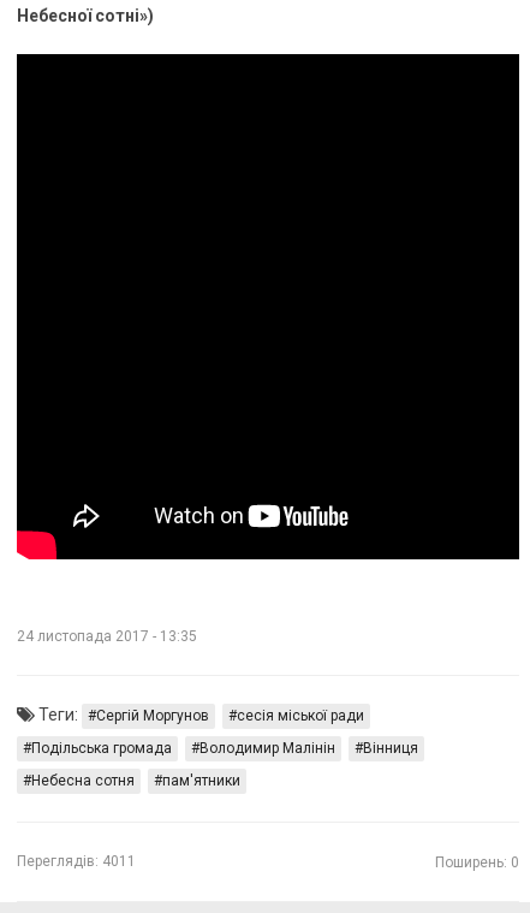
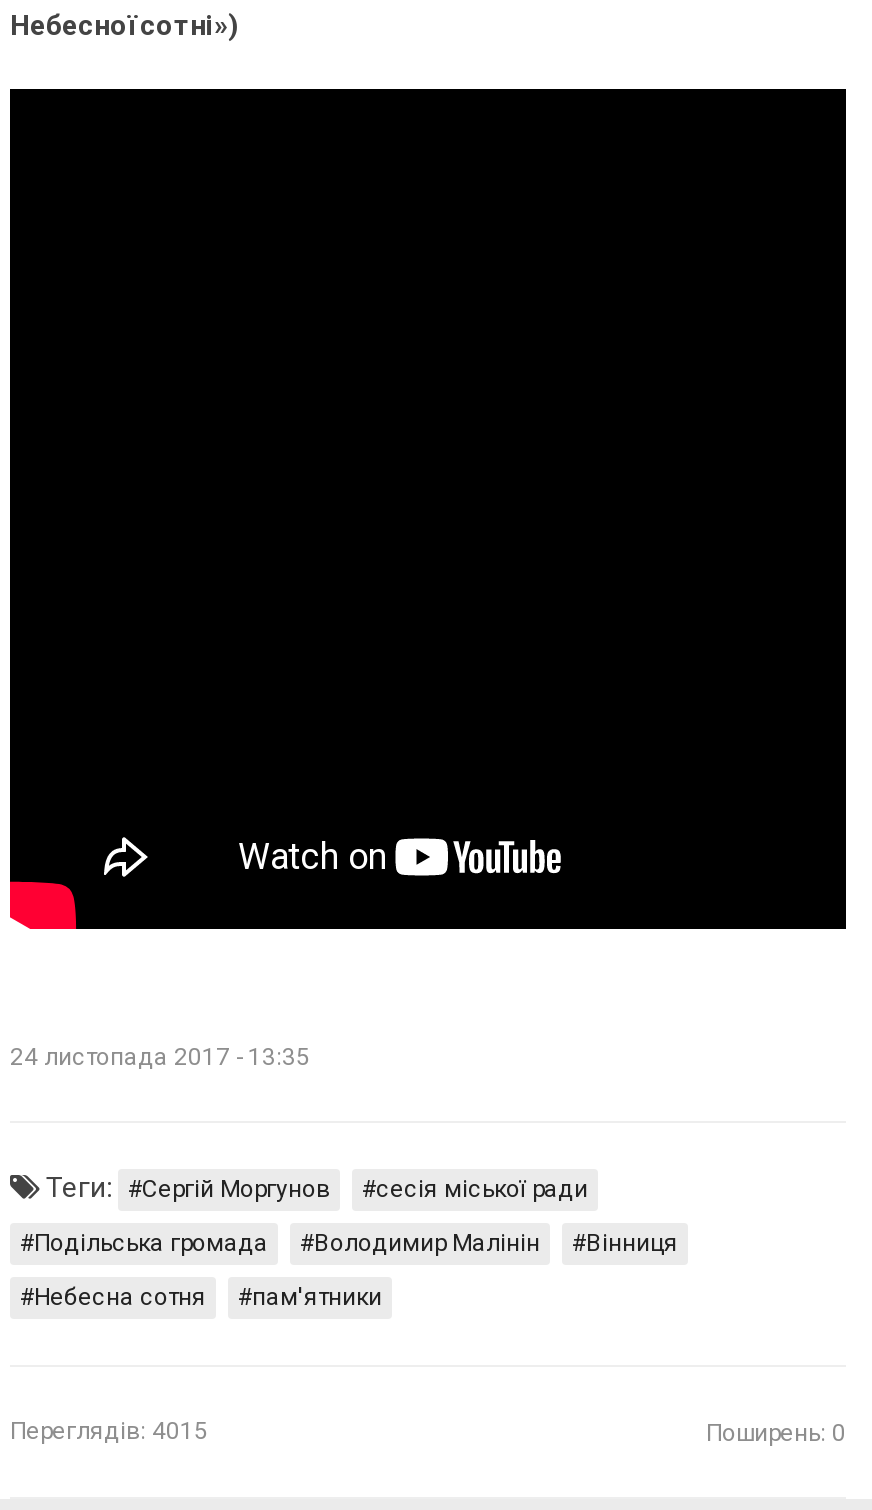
[17,852,136,869] Переглядів: 4011 -> [10,1416,208,1444] Переглядів: 4015

